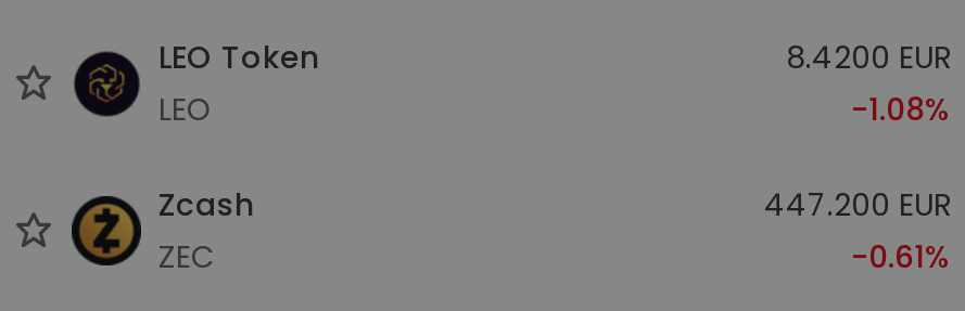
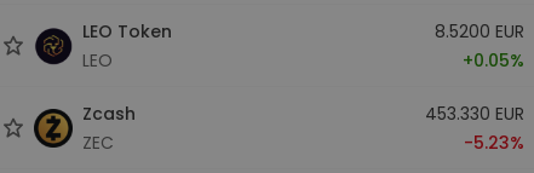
[786,35,951,78] 8.4200 EUR -> [435,19,524,43] 8.5200 EUR
[851,87,951,130] -1.08% -> [463,48,524,72] +0.05%
[764,182,951,225] 447.200 EUR -> [425,101,524,125] 453.330 EUR
[851,234,951,277] -0.61% -> [464,130,524,154] -5.23%

